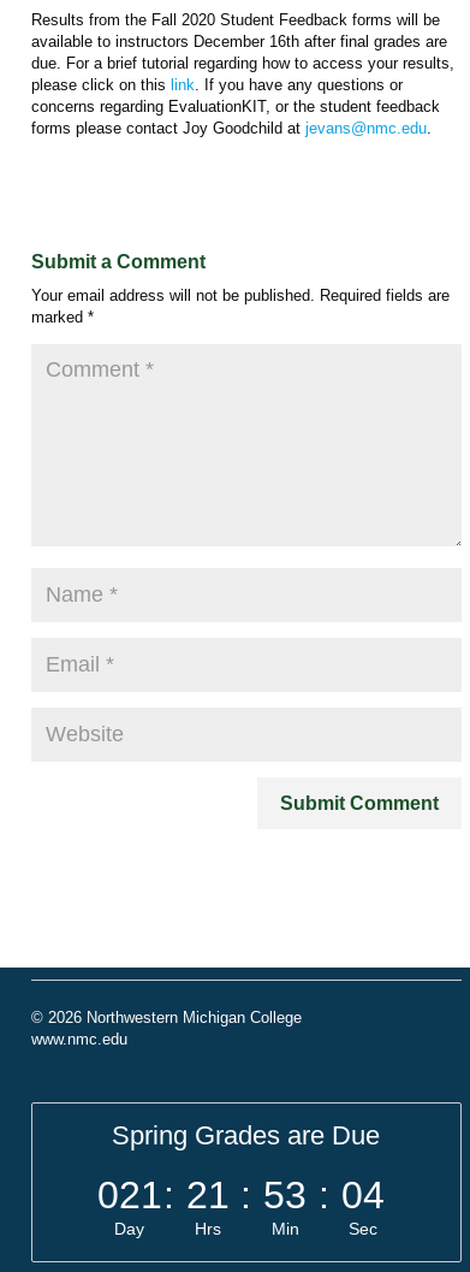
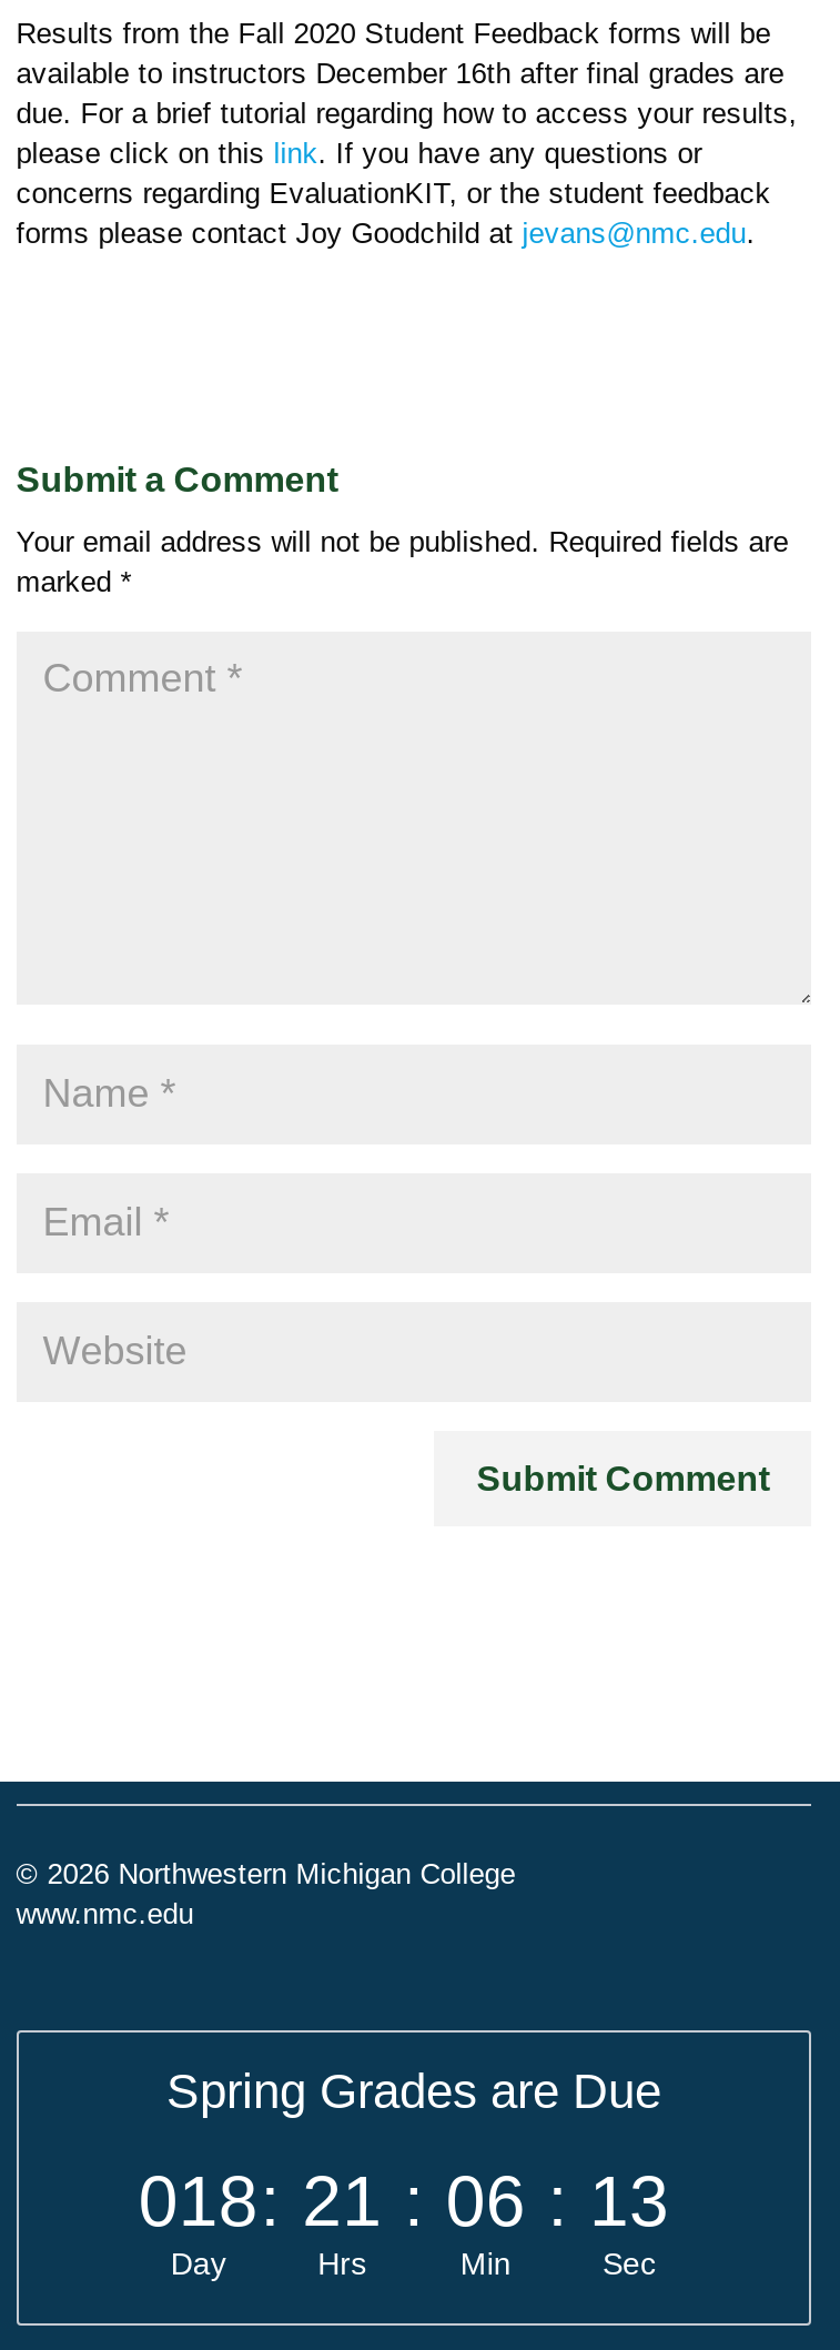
[97,1173,162,1217] 021 -> [138,2161,258,2241] 018
[241,1173,307,1217] : 53 -> [404,2161,526,2241] : 06
[319,1173,385,1217] : 04 -> [547,2161,669,2241] : 13

